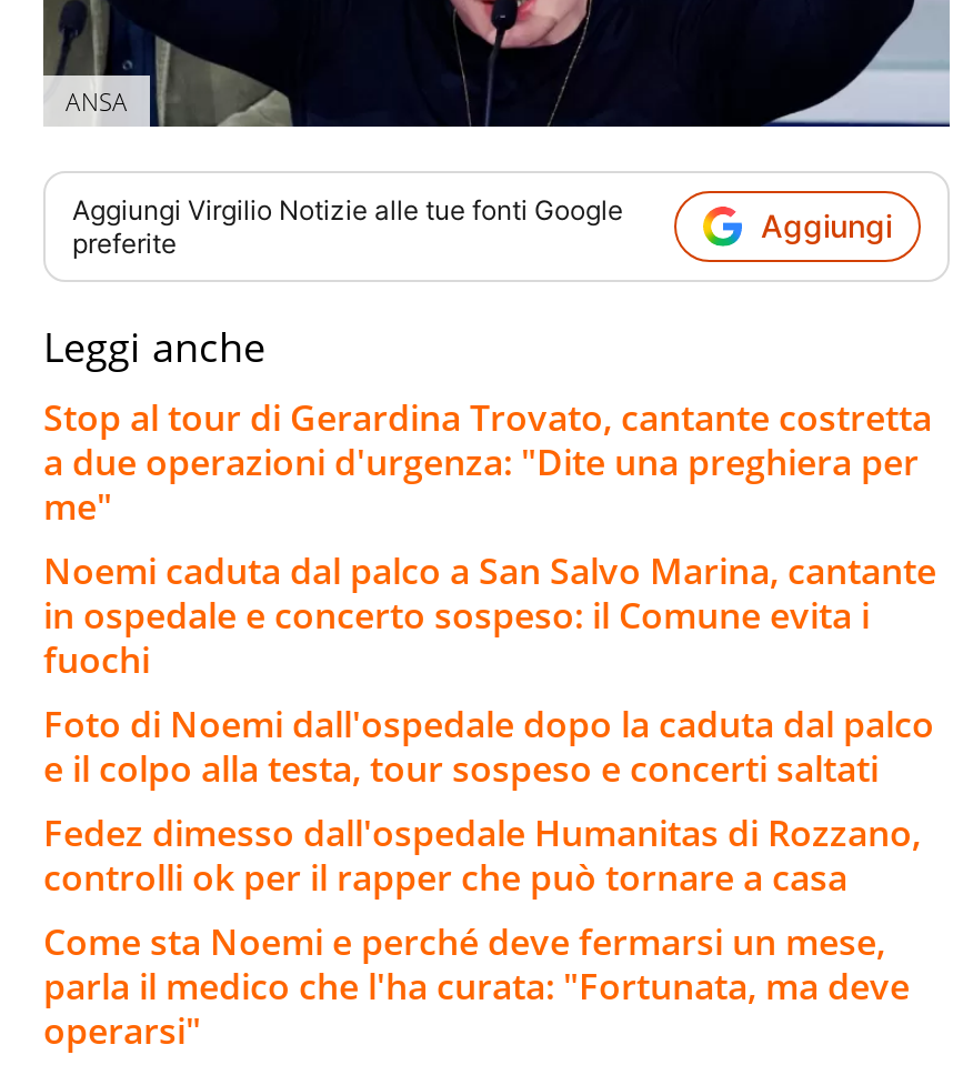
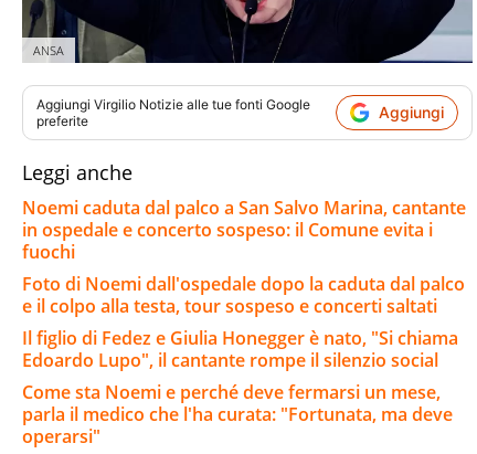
[43,393,932,531] Stop al tour di Gerardina Trovato, cantante costretta | a due operazioni d'urgenza: "Dite una preghiera per | me" -> none
[43,808,921,902] Fedez dimesso dall'ospedale Humanitas di Rozzano, | controlli ok per il rapper che può tornare a casa -> [22,326,458,372] Il figlio di Fedez e Giulia Honegger è nato, "Si chiama | Edoardo Lupo", il cantante rompe il silenzio social

